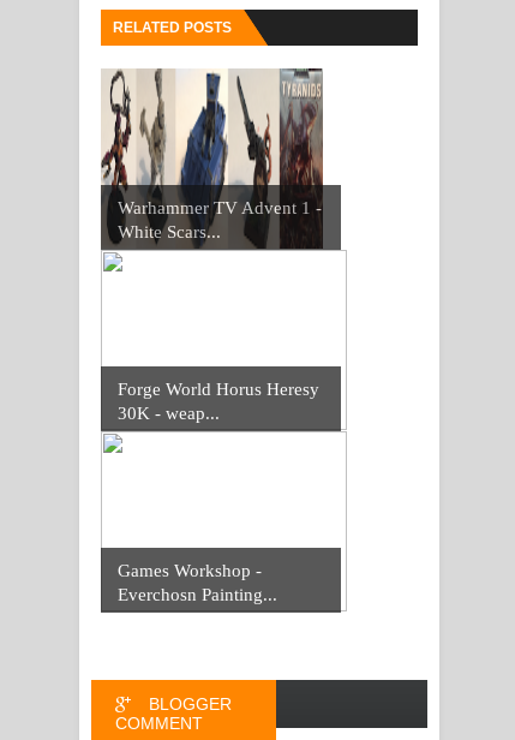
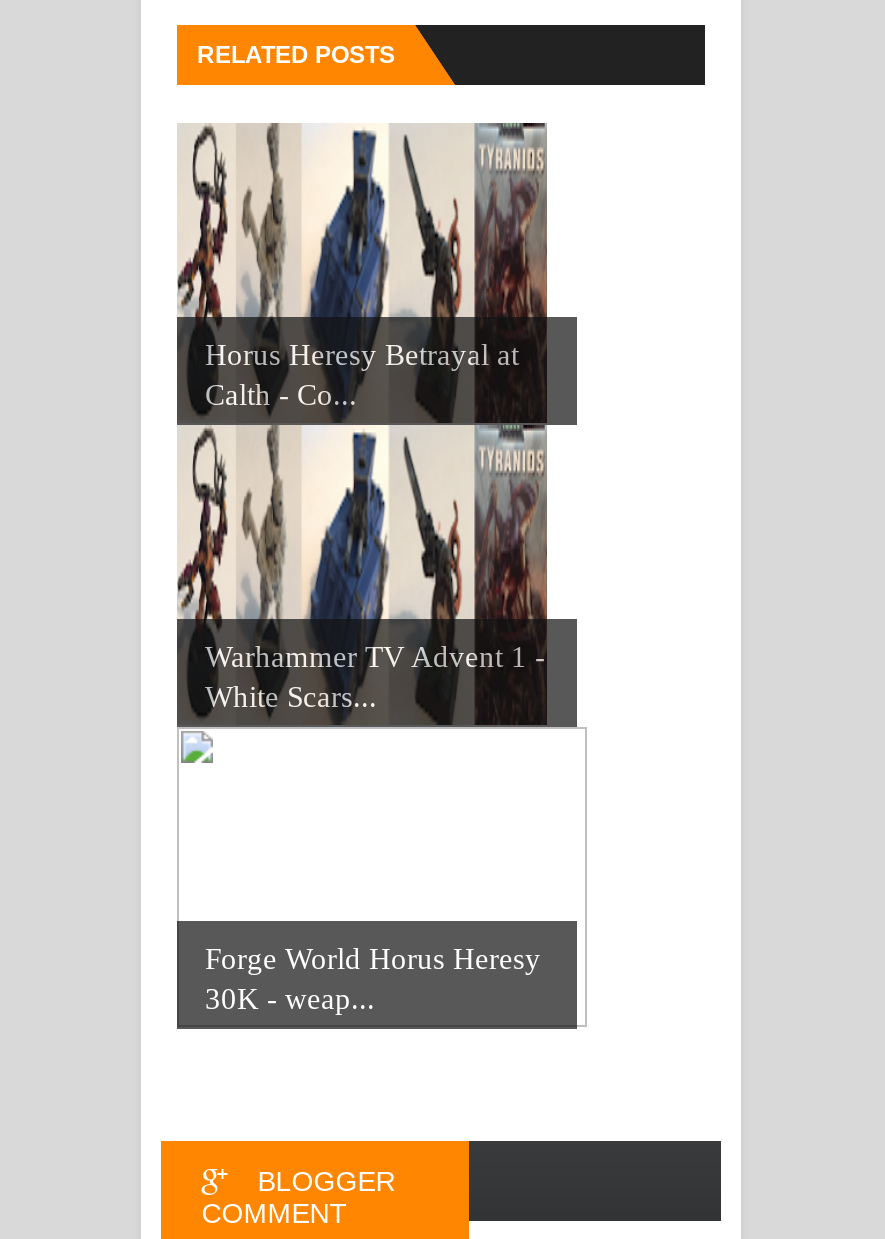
none -> [205,340,519,412] Horus Heresy Betrayal at | Calth - Co...
moved [118,199,322,423] -> [205,642,545,1016]: Warhammer TV Advent 1 - | White Scars... | Forge World Horus Heresy | 30K - weap...
[118,561,277,605] Games Workshop - | Everchosn Painting... -> none

